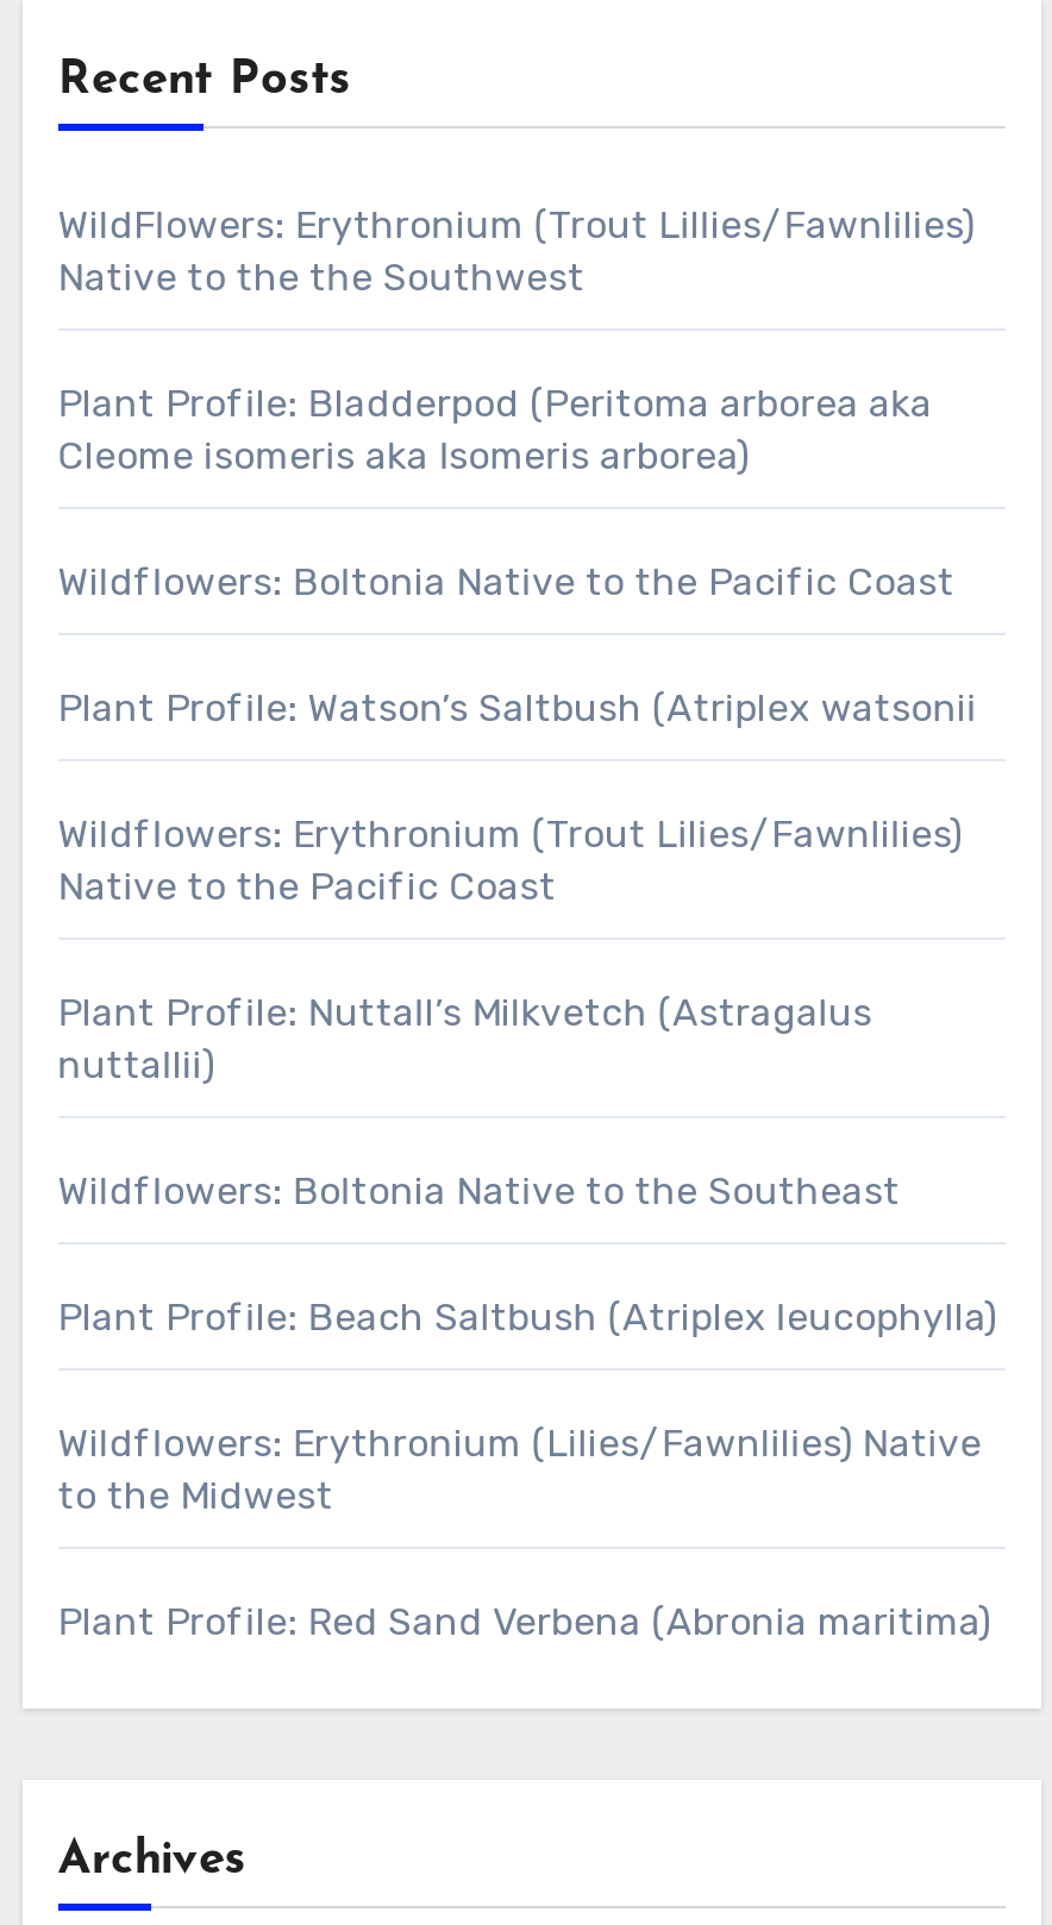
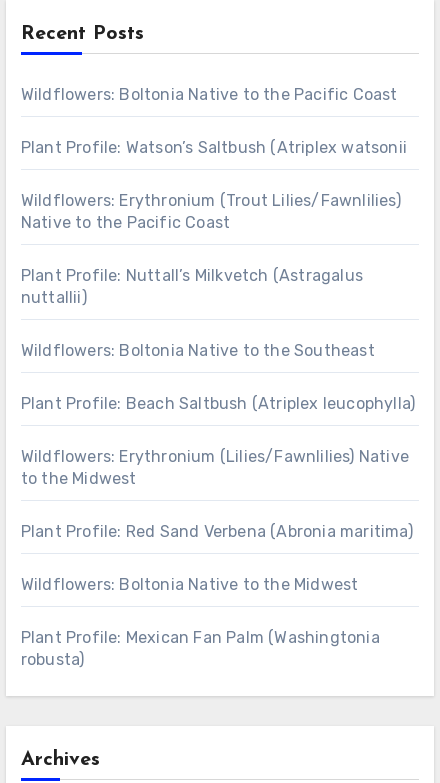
[58,203,975,479] WildFlowers: Erythronium (Trout Lillies/Fawnlilies) | Native to the the Southwest | Plant Profile: Bladderpod (Peritoma arborea aka | Cleome isomeris aka Isomeris arborea) -> none
moved [58,560,997,1645] -> [21,85,415,541]: Wildflowers: Boltonia Native to the Pacific Coast | Plant Profile: Watson’s Saltbush (Atriplex watsonii | Wildflowers: Erythronium (Trout Lilies/Fawnlilies) | ... | to the Midwest | Plant Profile: Red Sand Verbena (Abronia maritima)
none -> [21,575,380,669] Wildflowers: Boltonia Native to the Midwest | Plant Profile: Mexican Fan Palm (Washingtonia | robusta)

